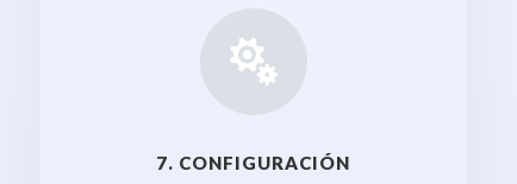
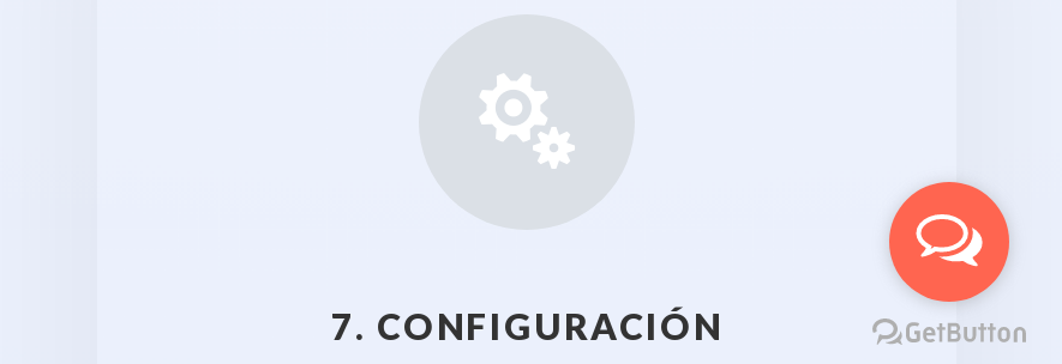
none -> [872,180,1026,345] [image]

